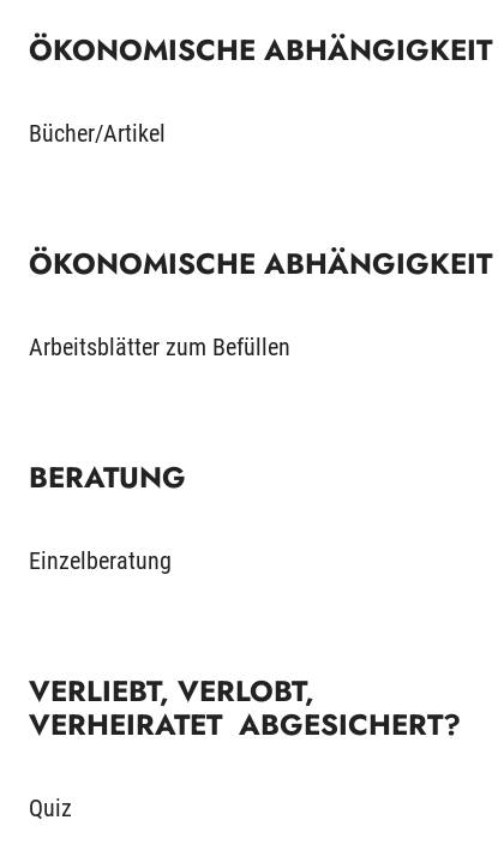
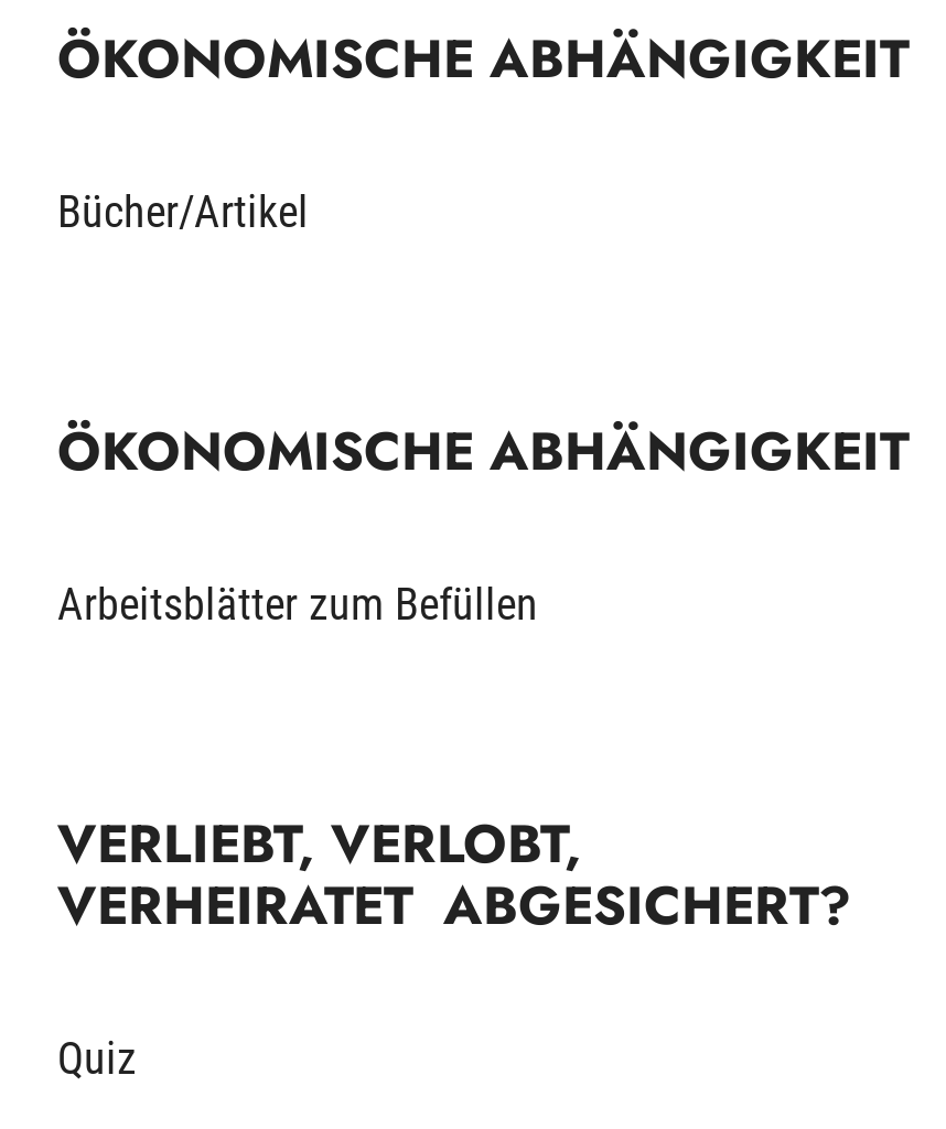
[29,456,186,575] BERATUNG | Einzelberatung -> none

